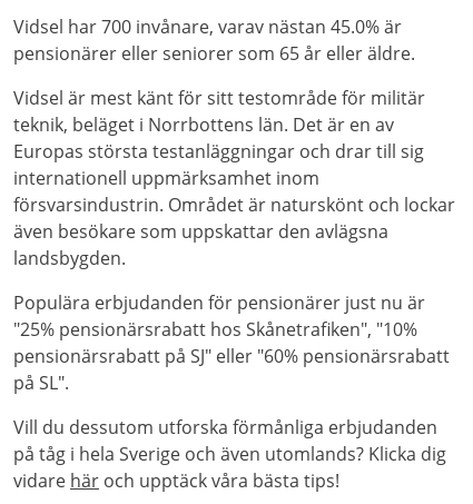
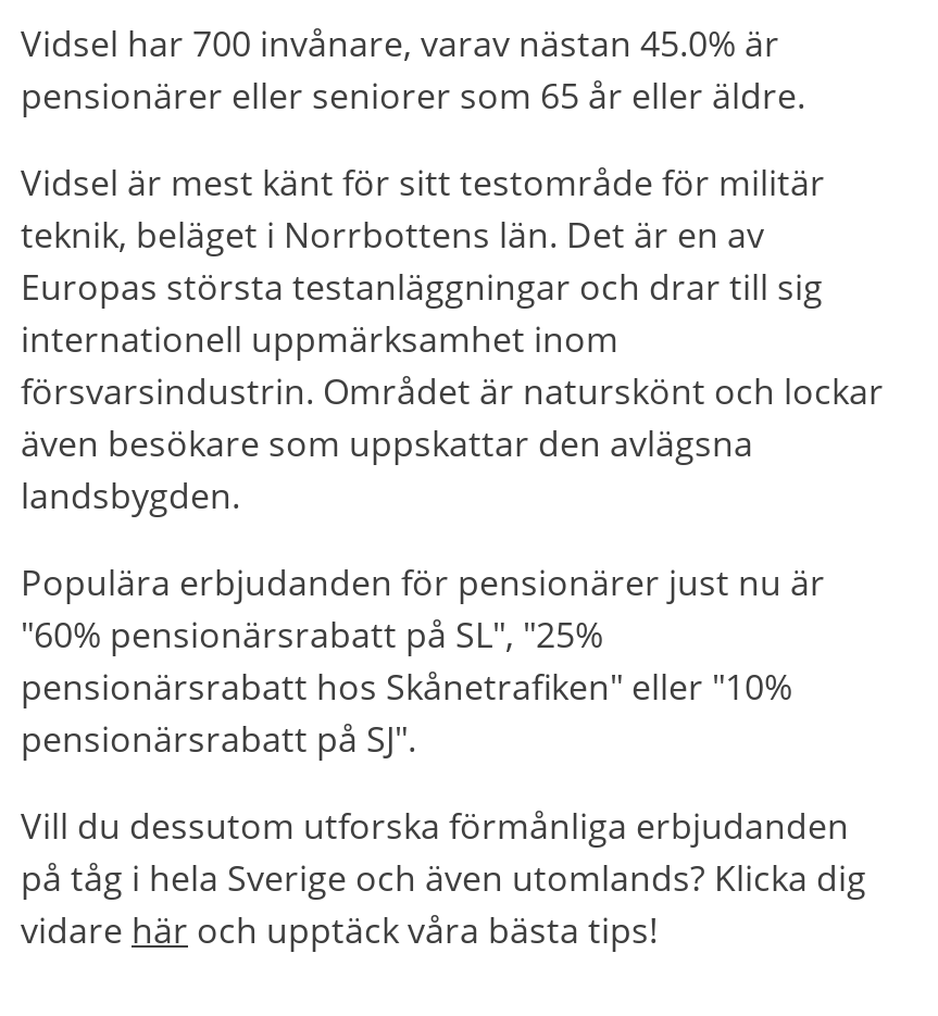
[13,317,450,395] "25% pensionärsrabatt hos Skånetrafiken", "10% | pensionärsrabatt på SJ" eller "60% pensionärsrabatt | på SL". -> [21,609,792,762] "60% pensionärsrabatt på SL", "25% | pensionärsrabatt hos Skånetrafiken" eller "10% | pensionärsrabatt på SJ".

